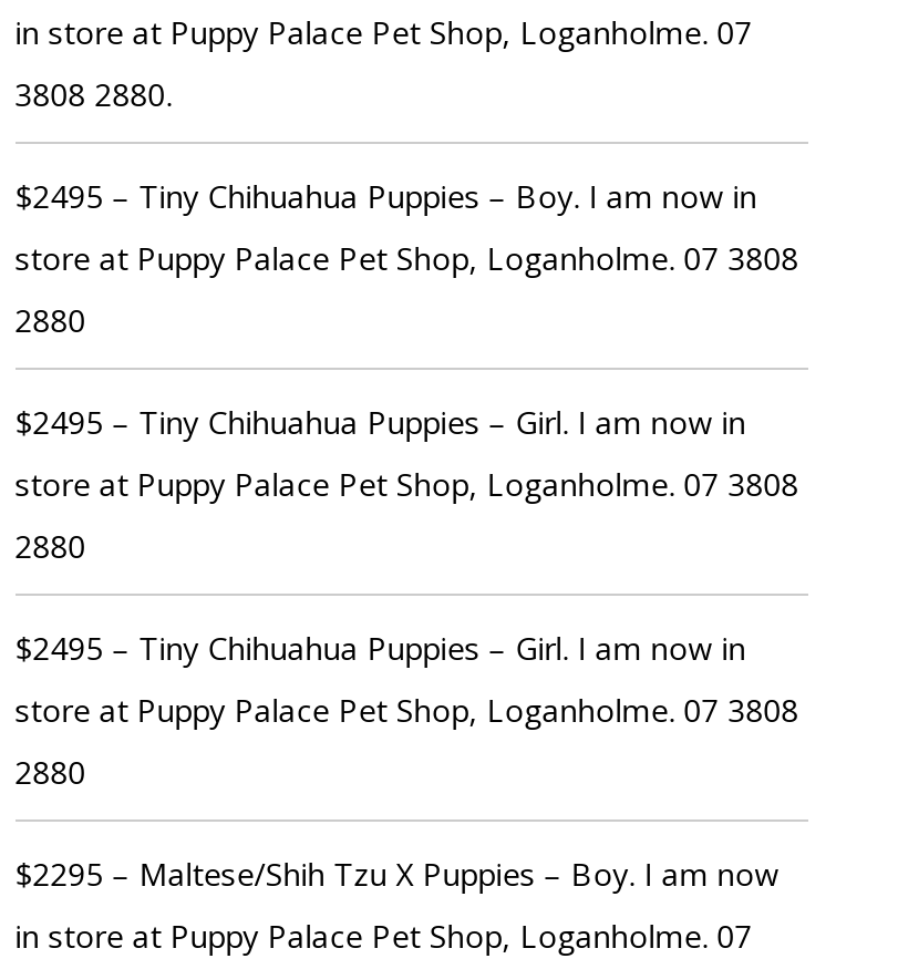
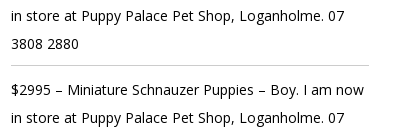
[15,74,799,896] 3808 2880. | $2495 – Tiny Chihuahua Puppies – Boy. I am now in | store at Puppy Palace Pet Shop, Loganholme. 07 3808 | 2880 | $2495 – Tiny Chihuahua Puppies – Girl. I am now in | store at Puppy Palace Pet Shop, Loganholme. 07 3808 | 2880 | $2495 – Tiny Chihuahua Puppies – Girl. I am now in | store at Puppy Palace Pet Shop, Loganholme. 07 3808 | 2880 | $2295 – Maltese/Shih Tzu X Puppies – Boy. I am now -> [11,33,364,98] 3808 2880 | $2995 – Miniature Schnauzer Puppies – Boy. I am now

